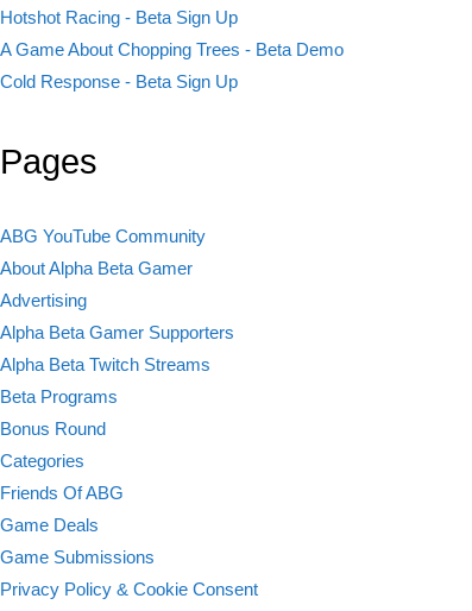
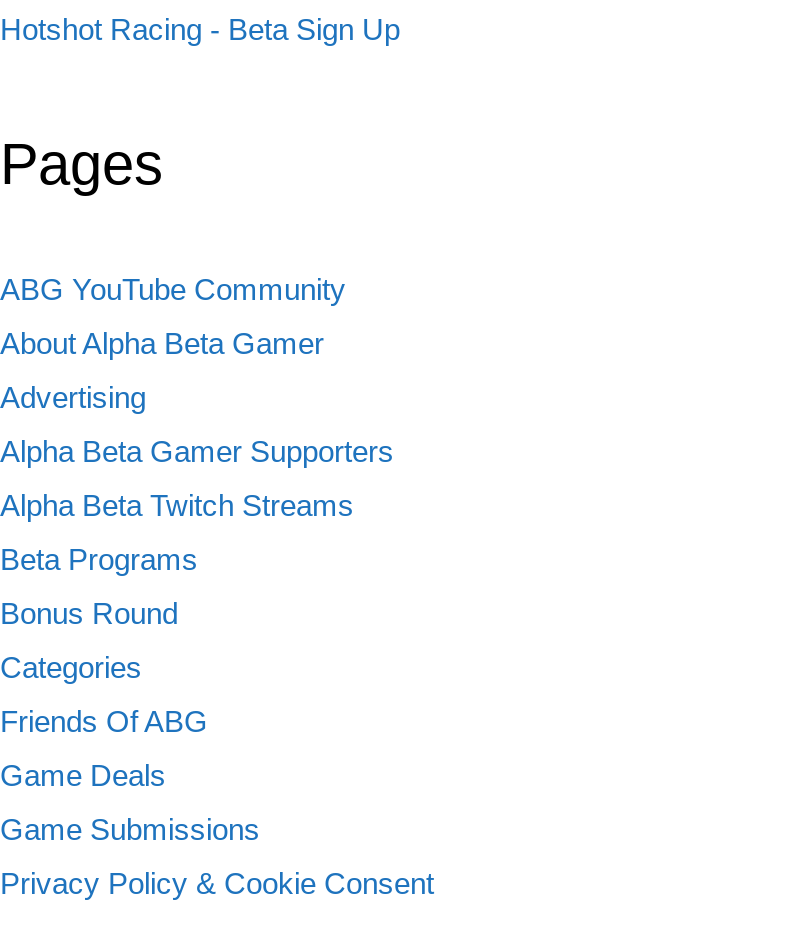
[0,40,344,92] A Game About Chopping Trees - Beta Demo | Cold Response - Beta Sign Up -> none

